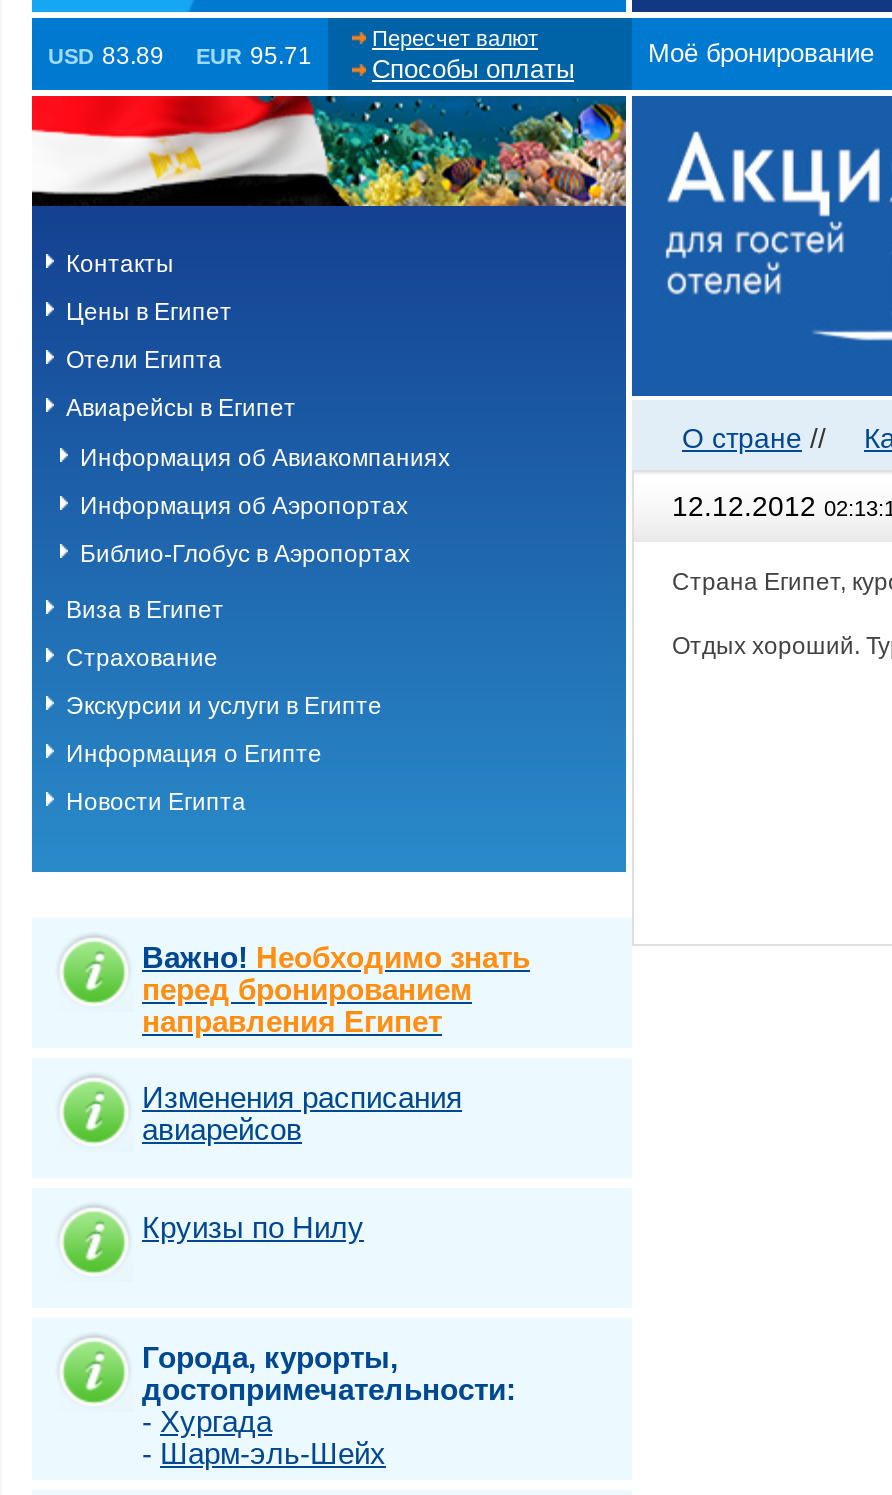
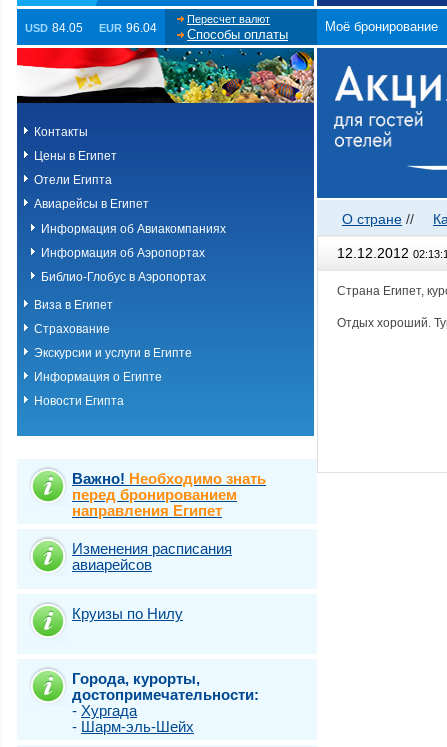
[48,42,164,70] USD 83.89 -> [25,21,83,35] USD 84.05
[196,42,312,70] EUR 95.71 -> [99,21,157,35] EUR 96.04

